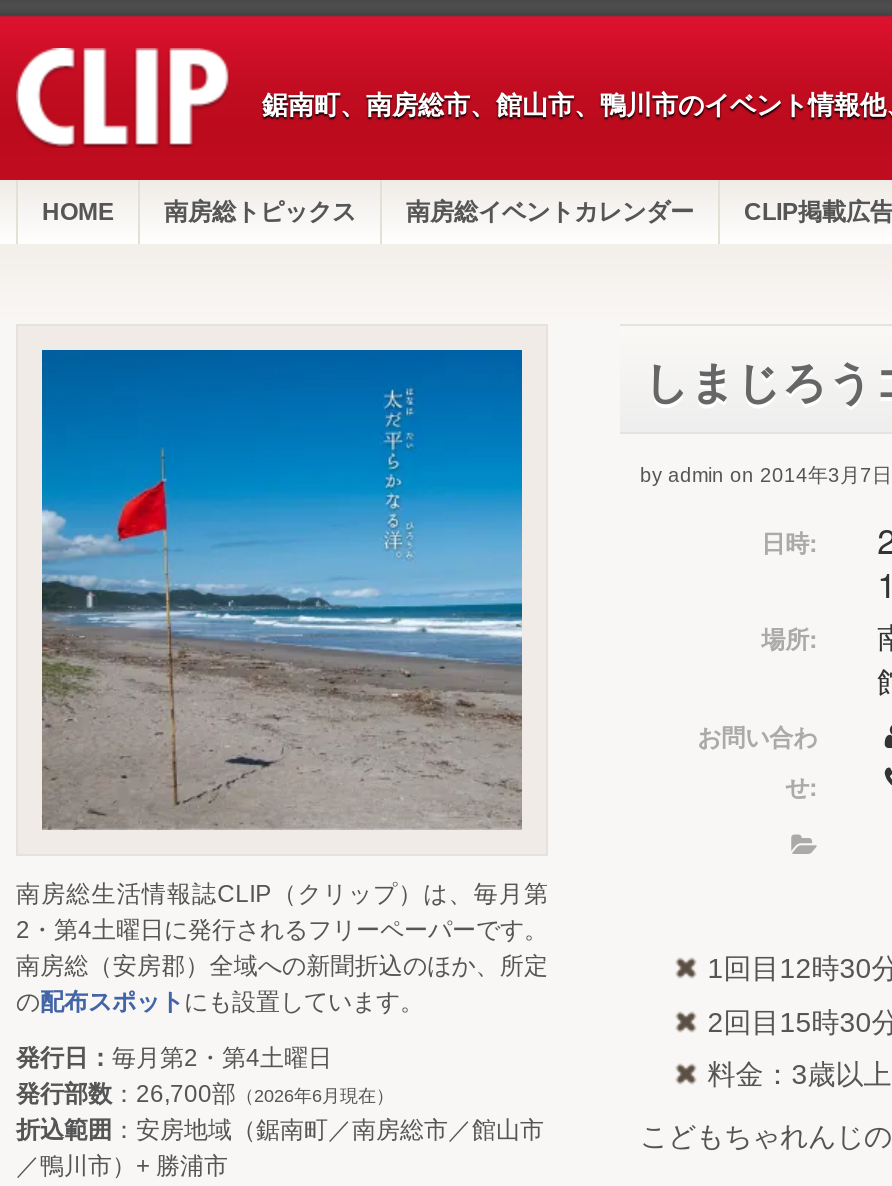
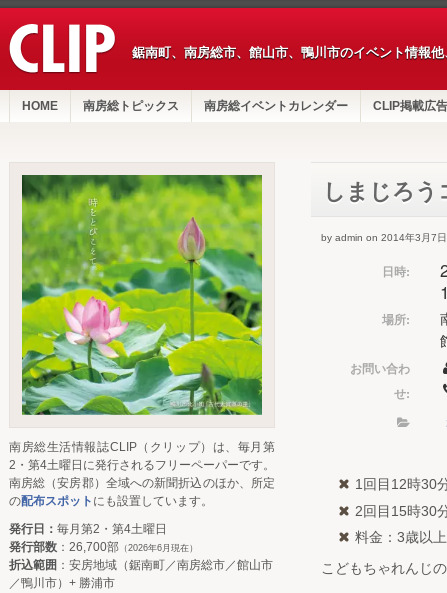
[40,348,524,830] [image] -> [21,174,263,416] [image]

